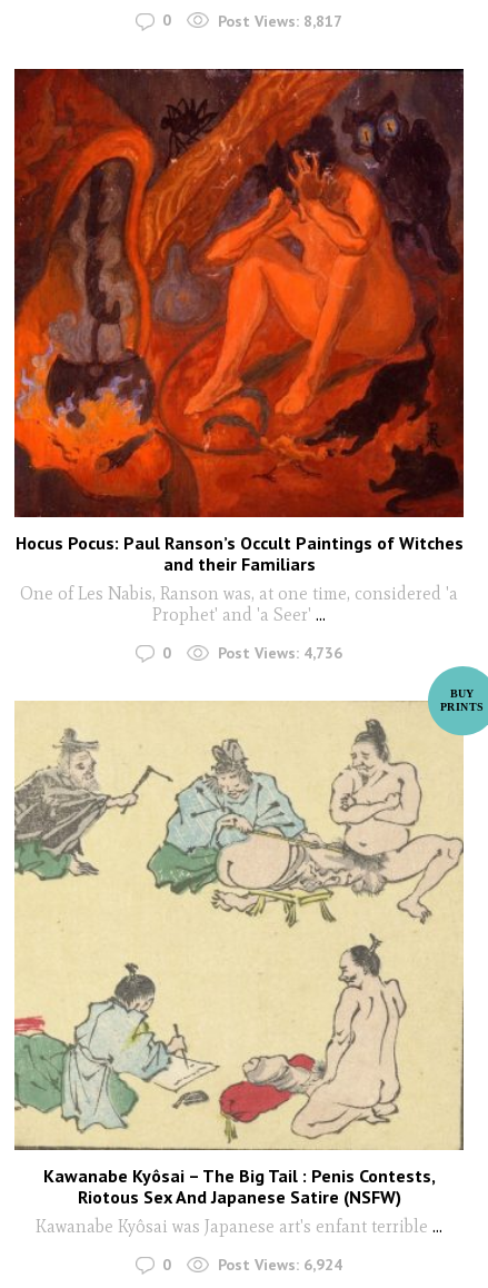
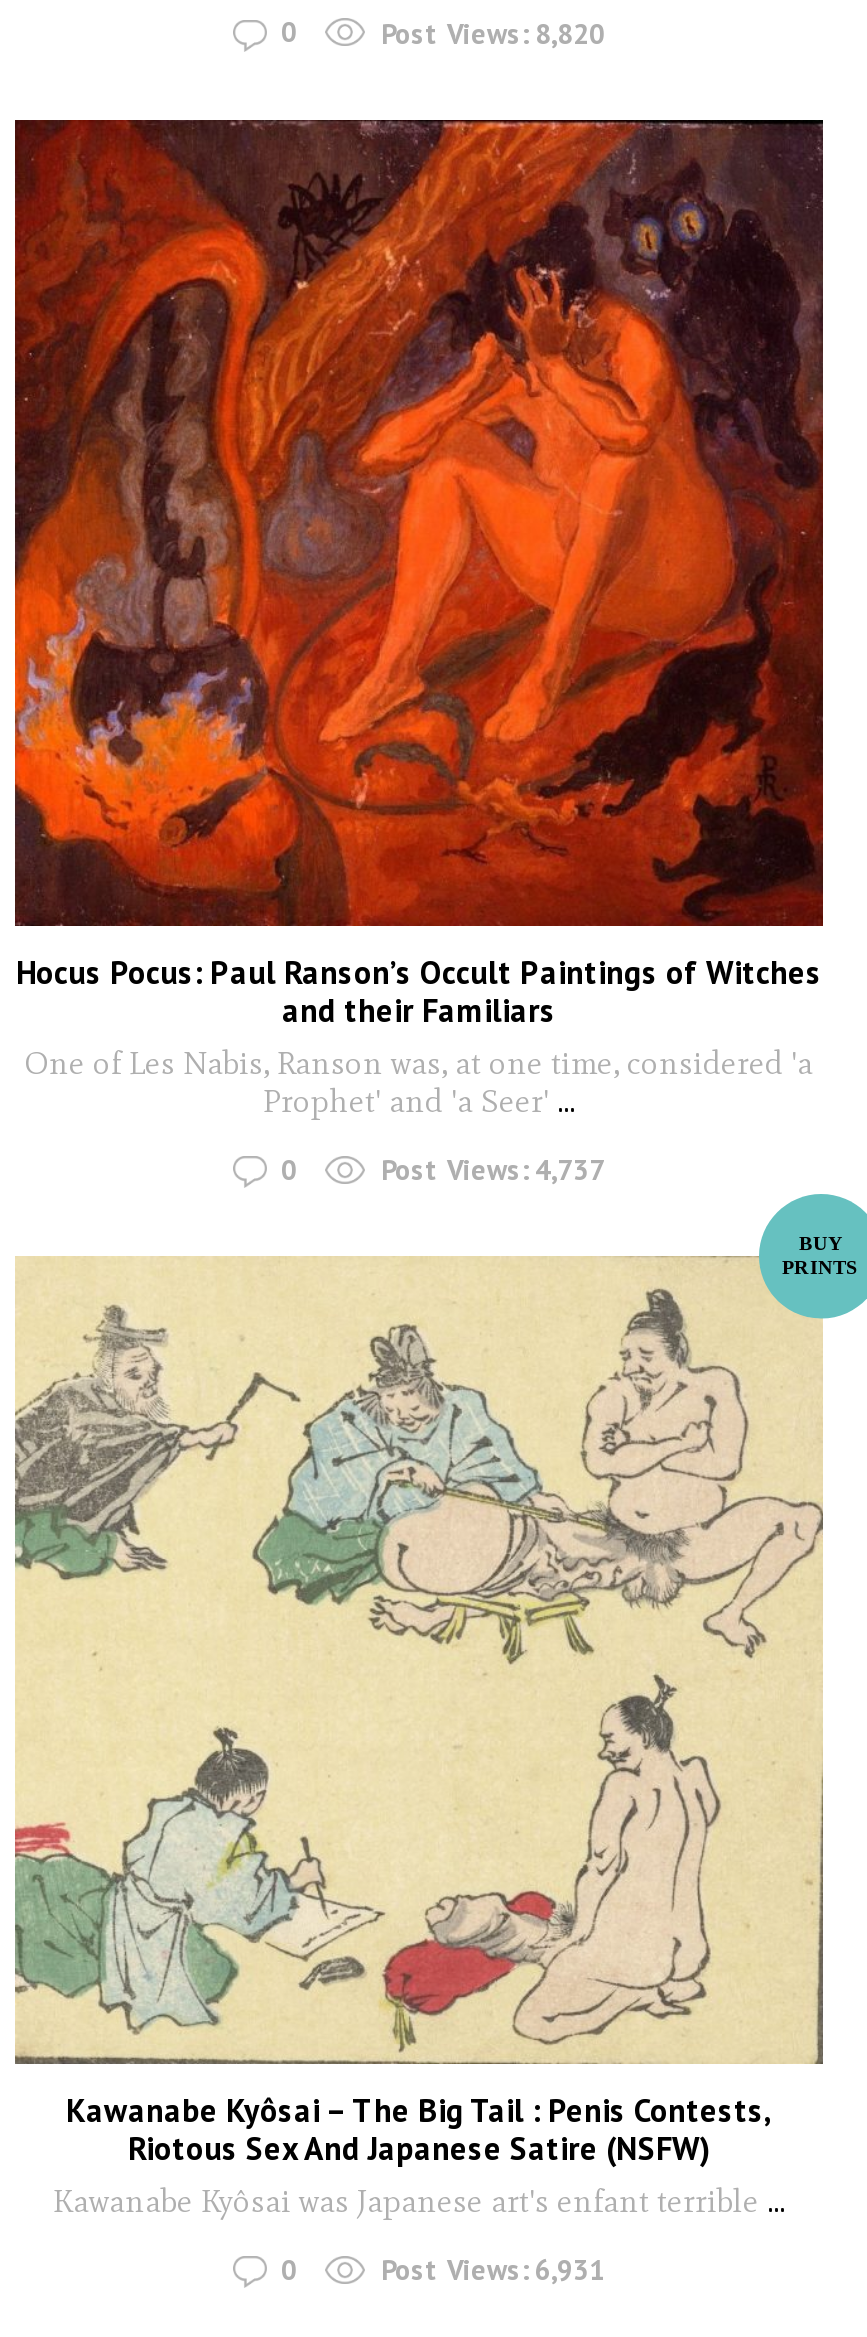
[218,11,342,31] Post Views: 8,817 -> [381,15,605,51] Post Views: 8,820
[218,643,342,663] Post Views: 4,736 -> [381,1153,605,1189] Post Views: 4,737
[218,1255,342,1275] Post Views: 6,924 -> [381,2252,605,2288] Post Views: 6,931

